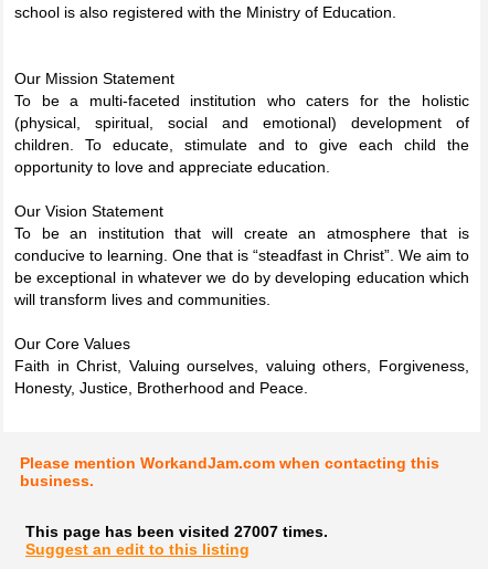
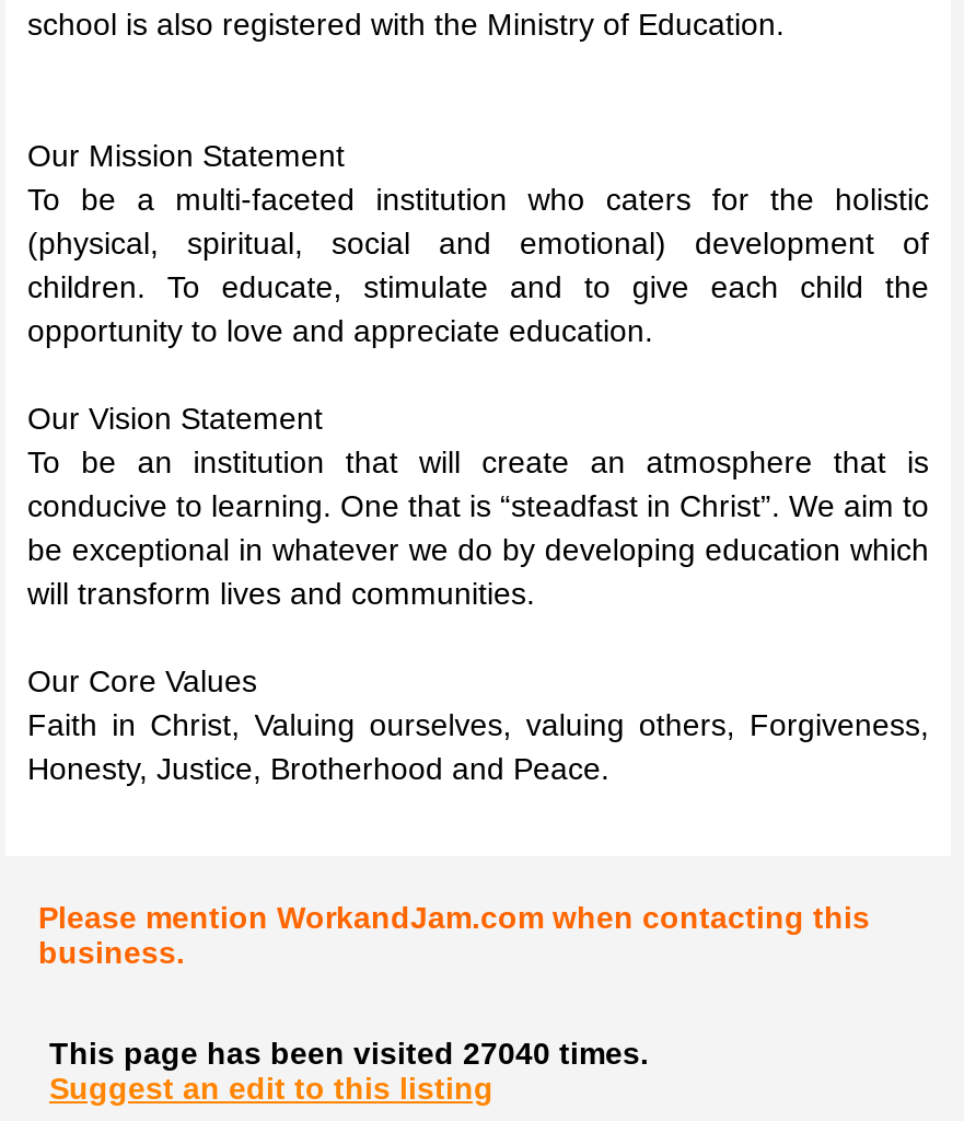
[25,522,328,540] This page has been visited 27007 times. -> [49,1035,649,1070] This page has been visited 27040 times.

